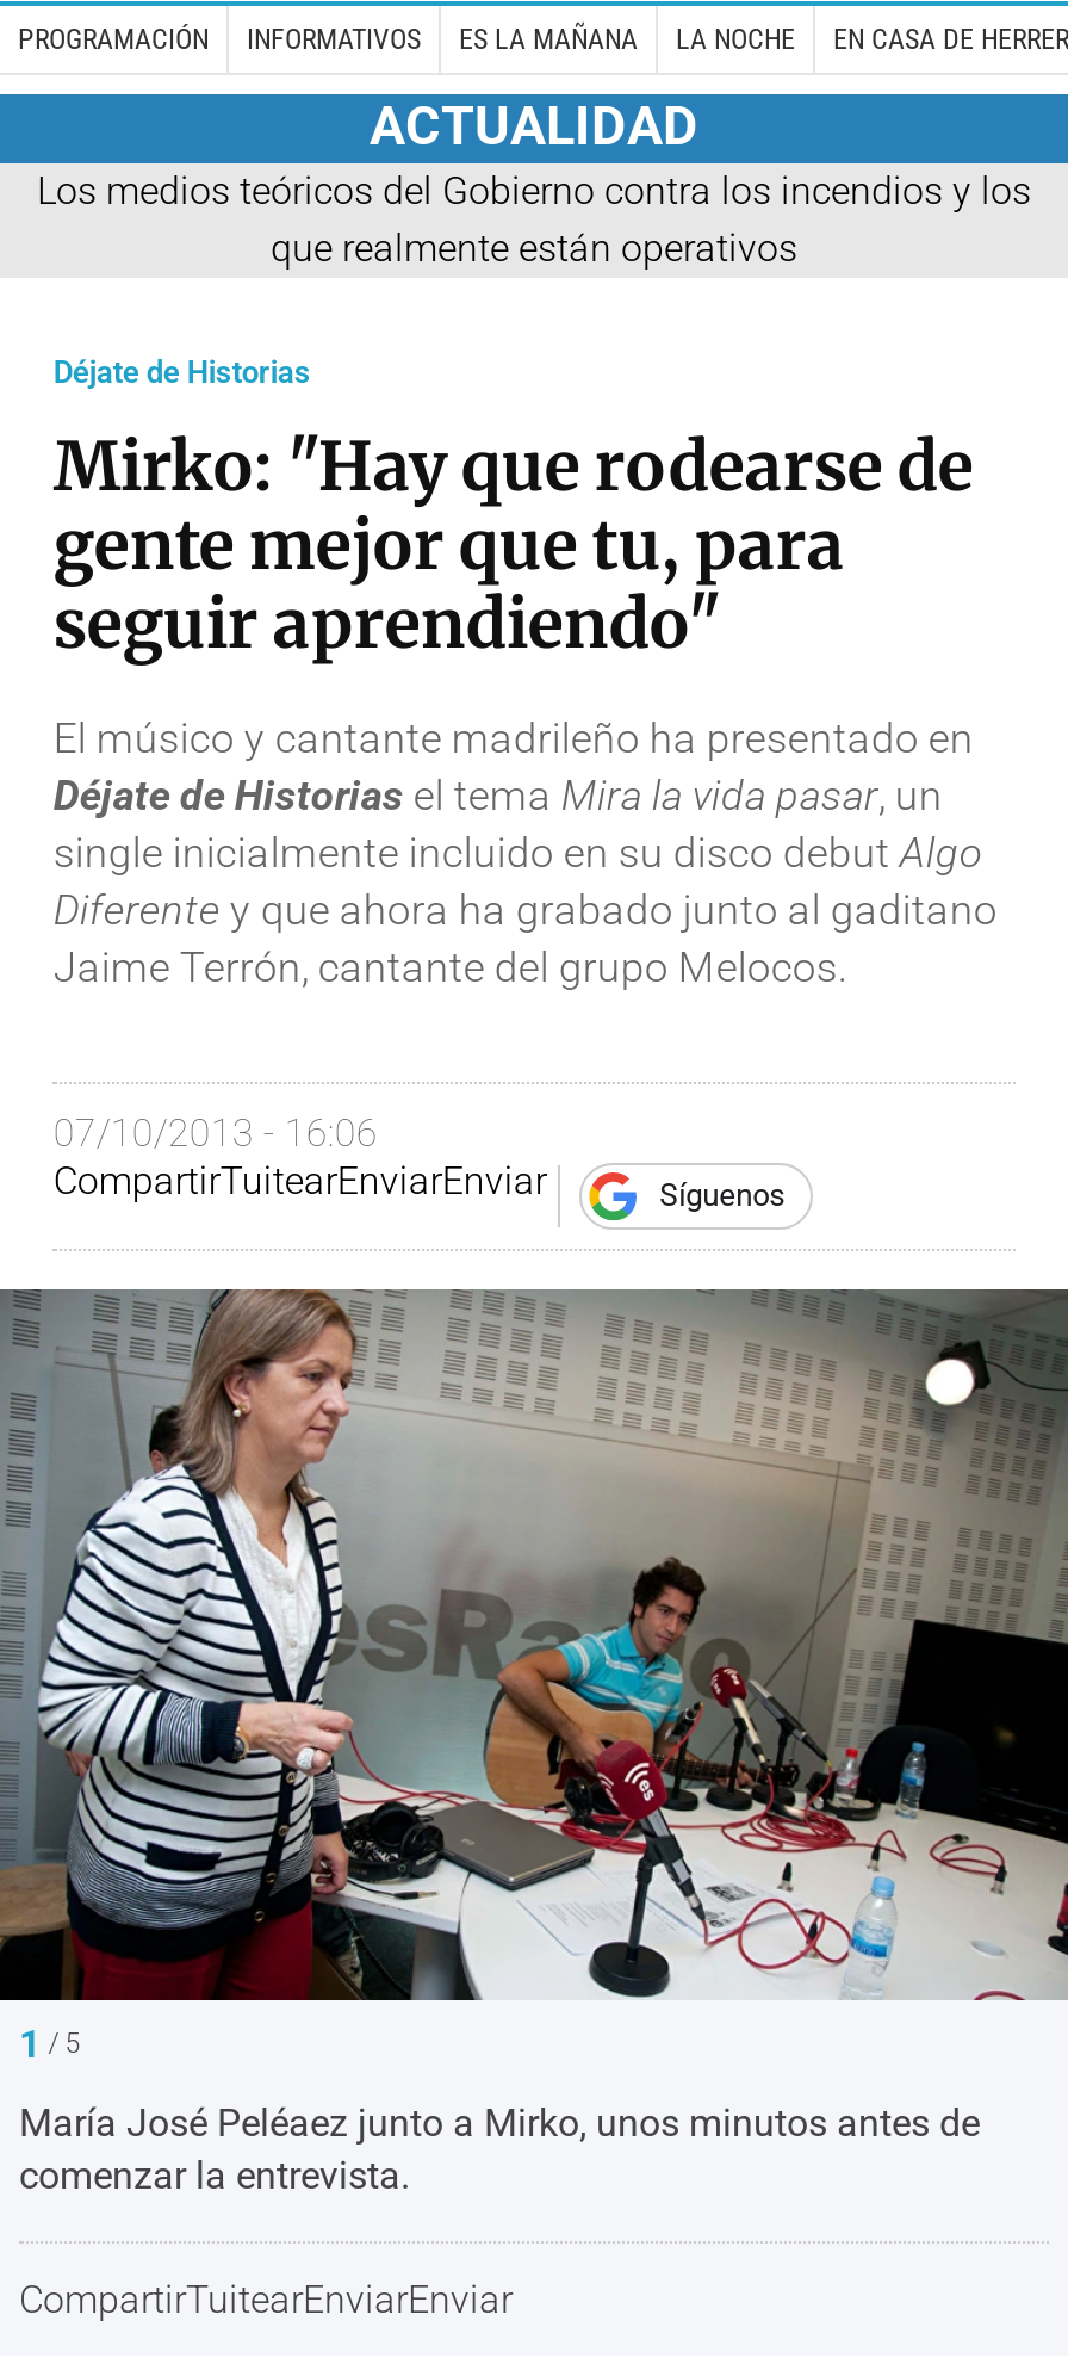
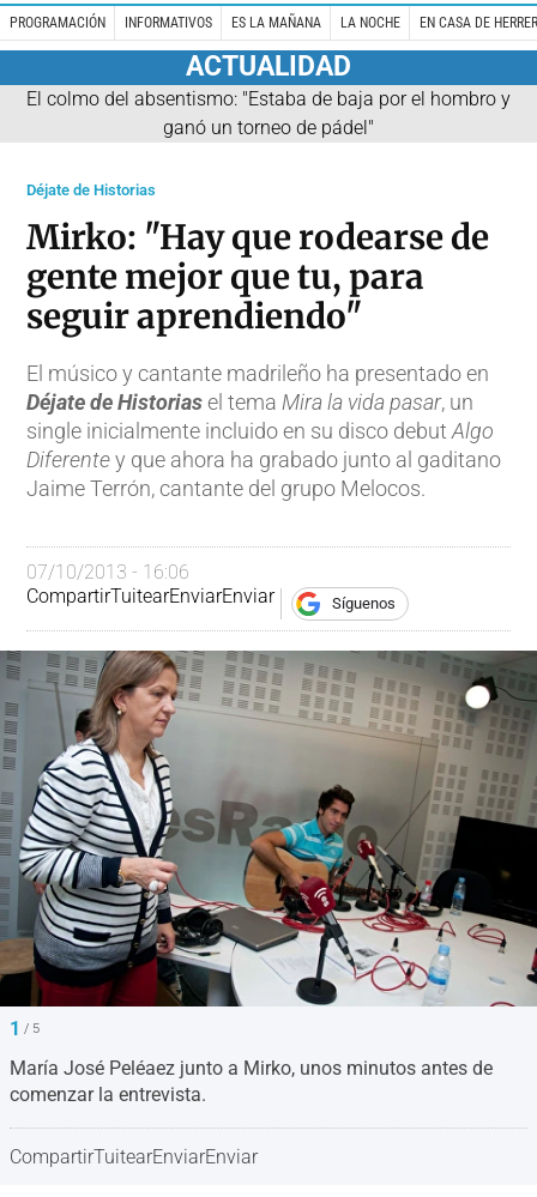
[37,167,1031,270] Los medios teóricos del Gobierno contra los incendios y los | que realmente están operativos -> [26,87,511,139] El colmo del absentismo: "Estaba de baja por el hombro y | ganó un torneo de pádel"

